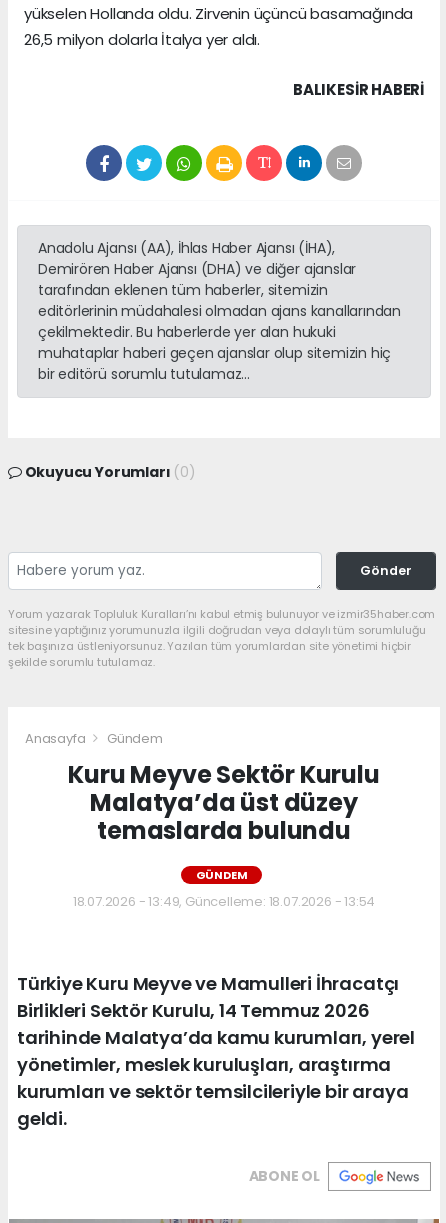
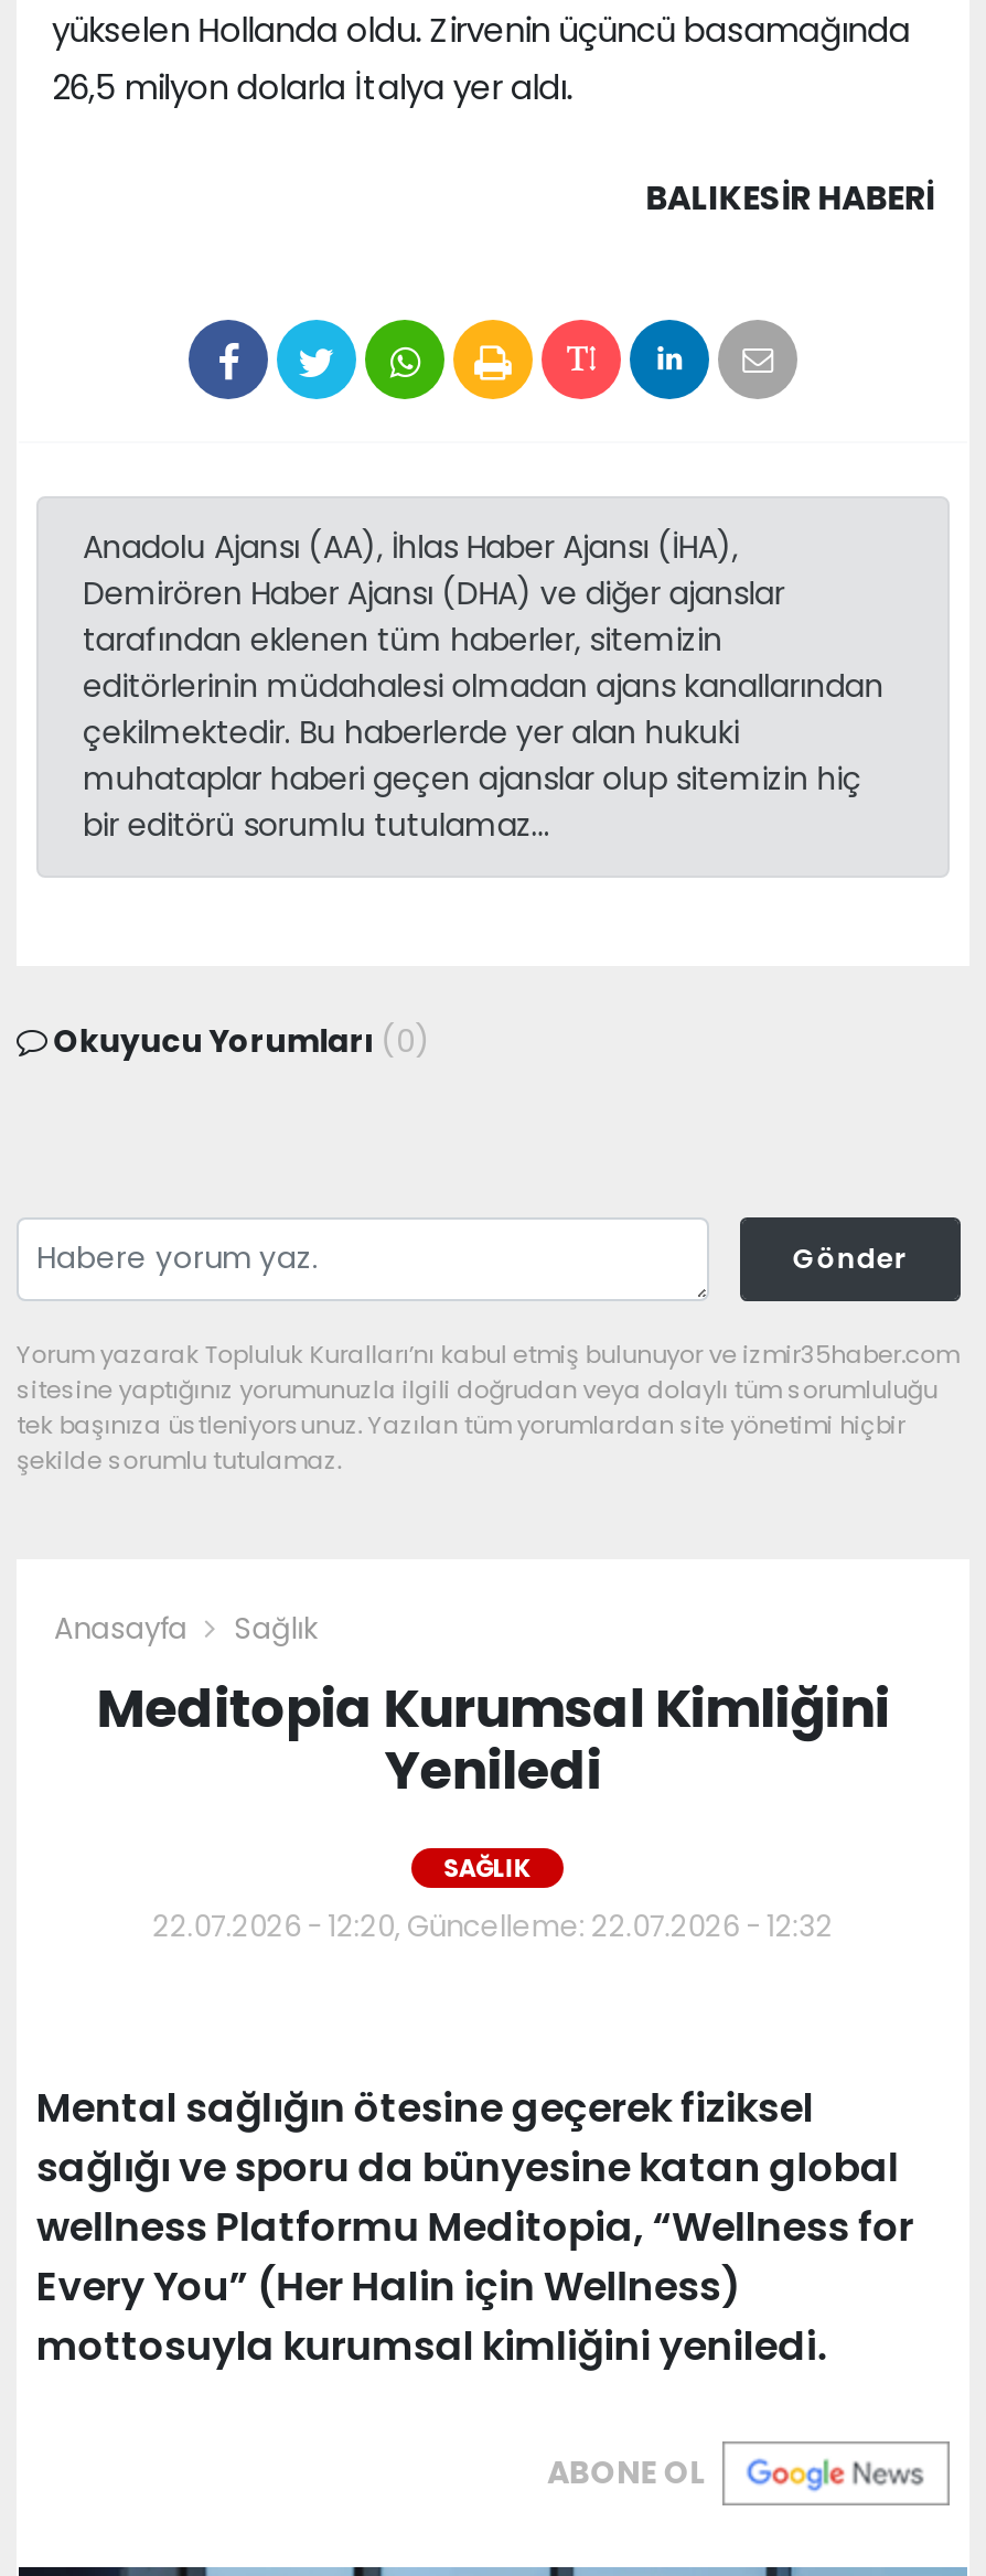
[68,729,380,847] Gündem | Kuru Meyve Sektör Kurulu | Malatya’da üst düzey | temaslarda bulundu -> [96,1608,890,1806] Sağlık | Meditopia Kurumsal Kimliğini | Yeniledi
[196,867,247,883] GÜNDEM -> [444,1850,531,1886] SAĞLIK
[73,892,375,911] 18.07.2026 - 13:49, Güncelleme: 18.07.2026 - 13:54 -> [153,1906,833,1947] 22.07.2026 - 12:20, Güncelleme: 22.07.2026 - 12:32
[17,971,415,1131] Türkiye Kuru Meyve ve Mamulleri İhracatçı | Birlikleri Sektör Kurulu, 14 Temmuz 2026 | tarihinde Malatya’da kamu kurumları, yerel | yönetimler, meslek kuruluşları, araştırma | kurumları ve sektör temsilcileriyle bir araya | geldi. -> [36,2080,914,2373] Mental sağlığın ötesine geçerek fiziksel | sağlığı ve sporu da bünyesine katan global | wellness Platformu Meditopia, “Wellness for | Every You” (Her Halin için Wellness) | mottosuyla kurumsal kimliğini yeniledi.

